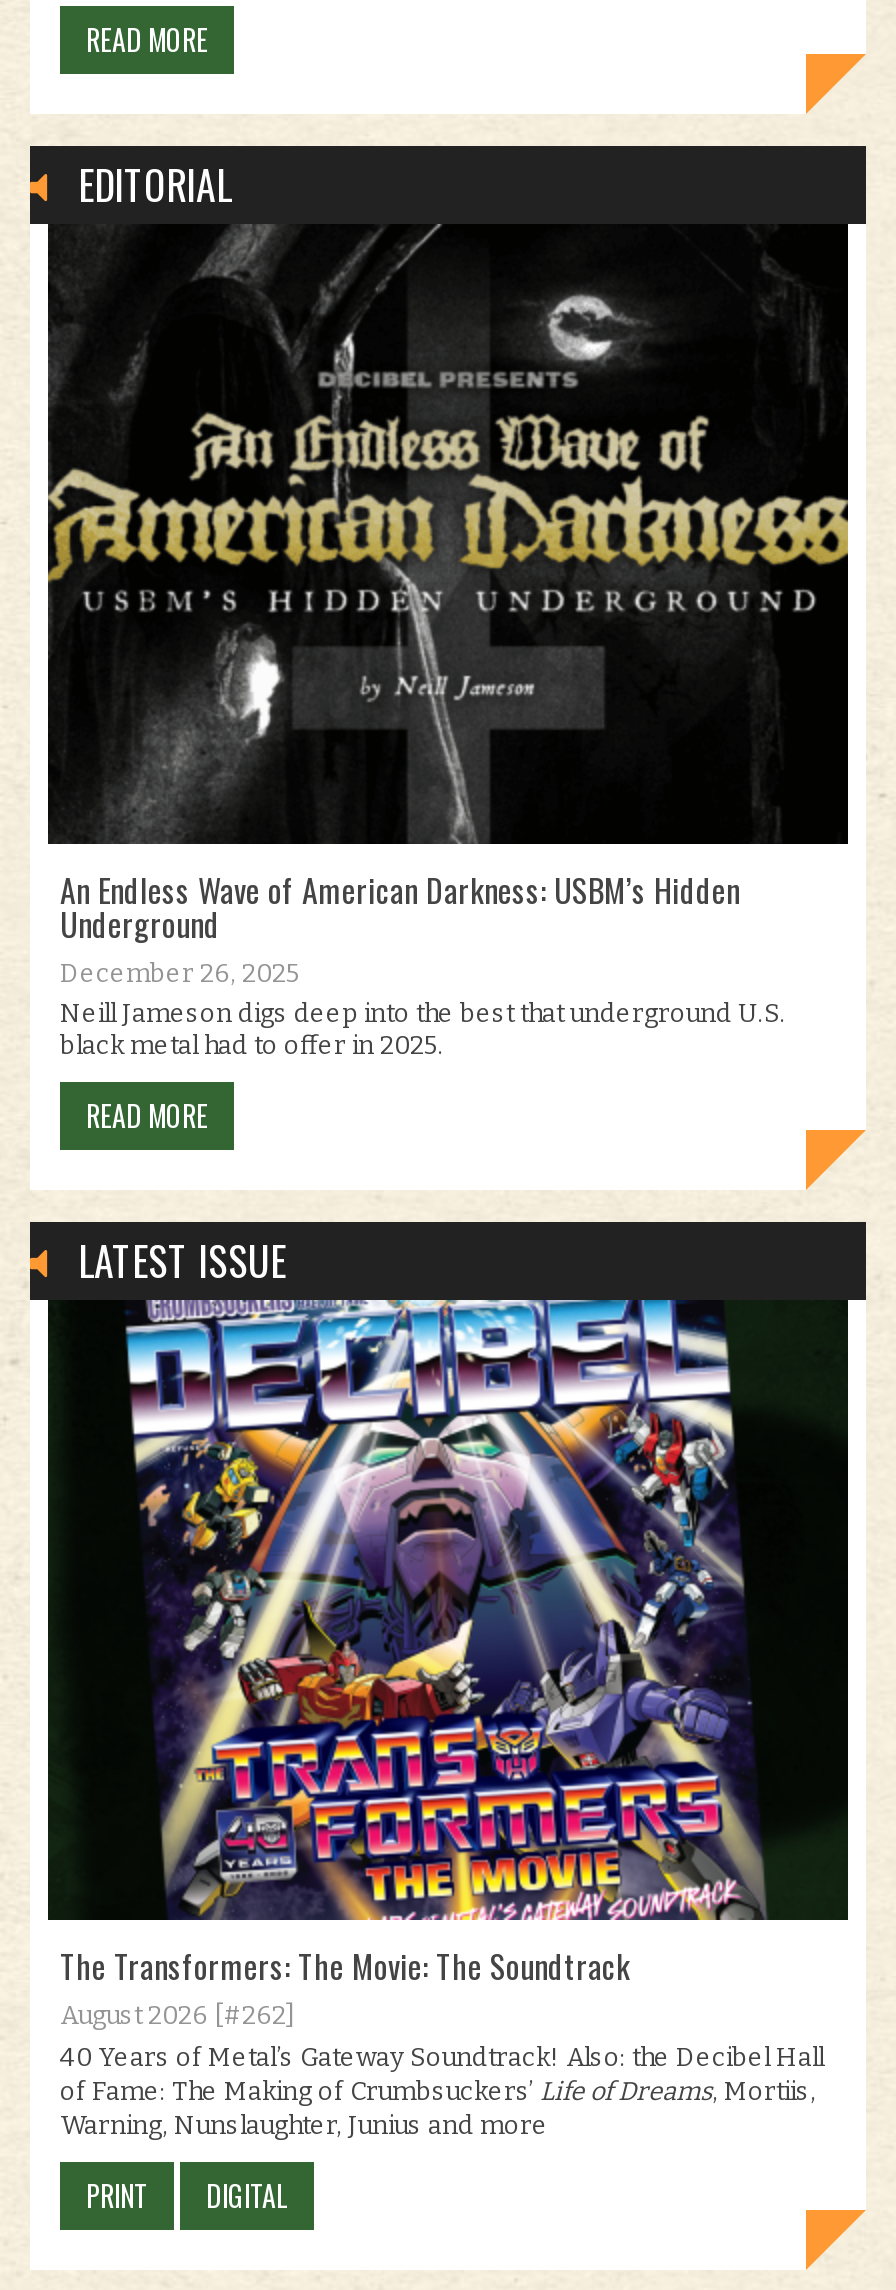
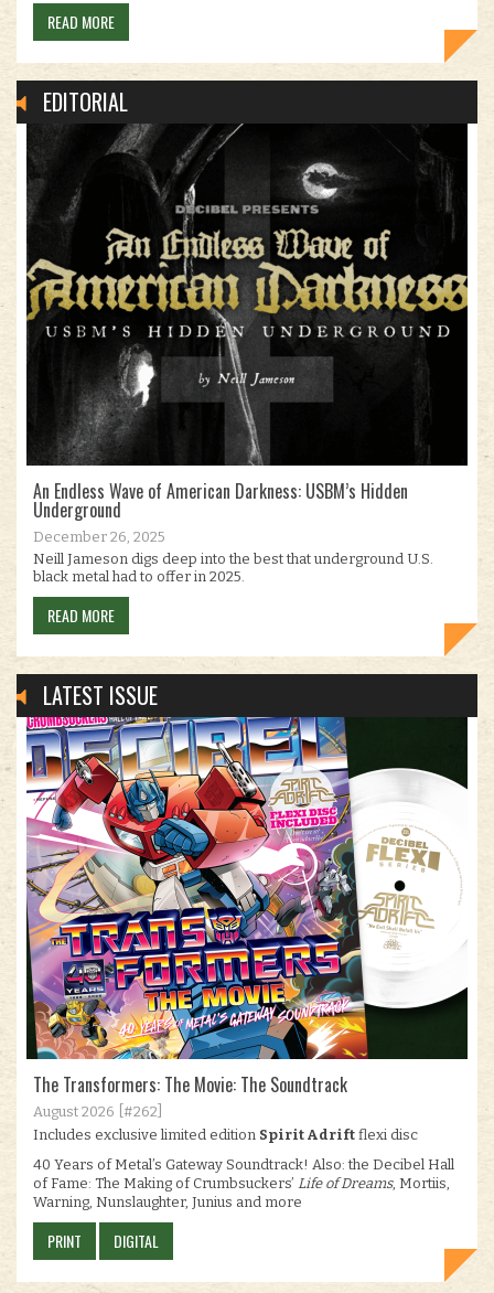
[46,1298,850,1922] [image] -> [25,716,468,1060] [image]
none -> [33,1127,418,1143] Includes exclusive limited edition Spirit Adrift flexi disc

